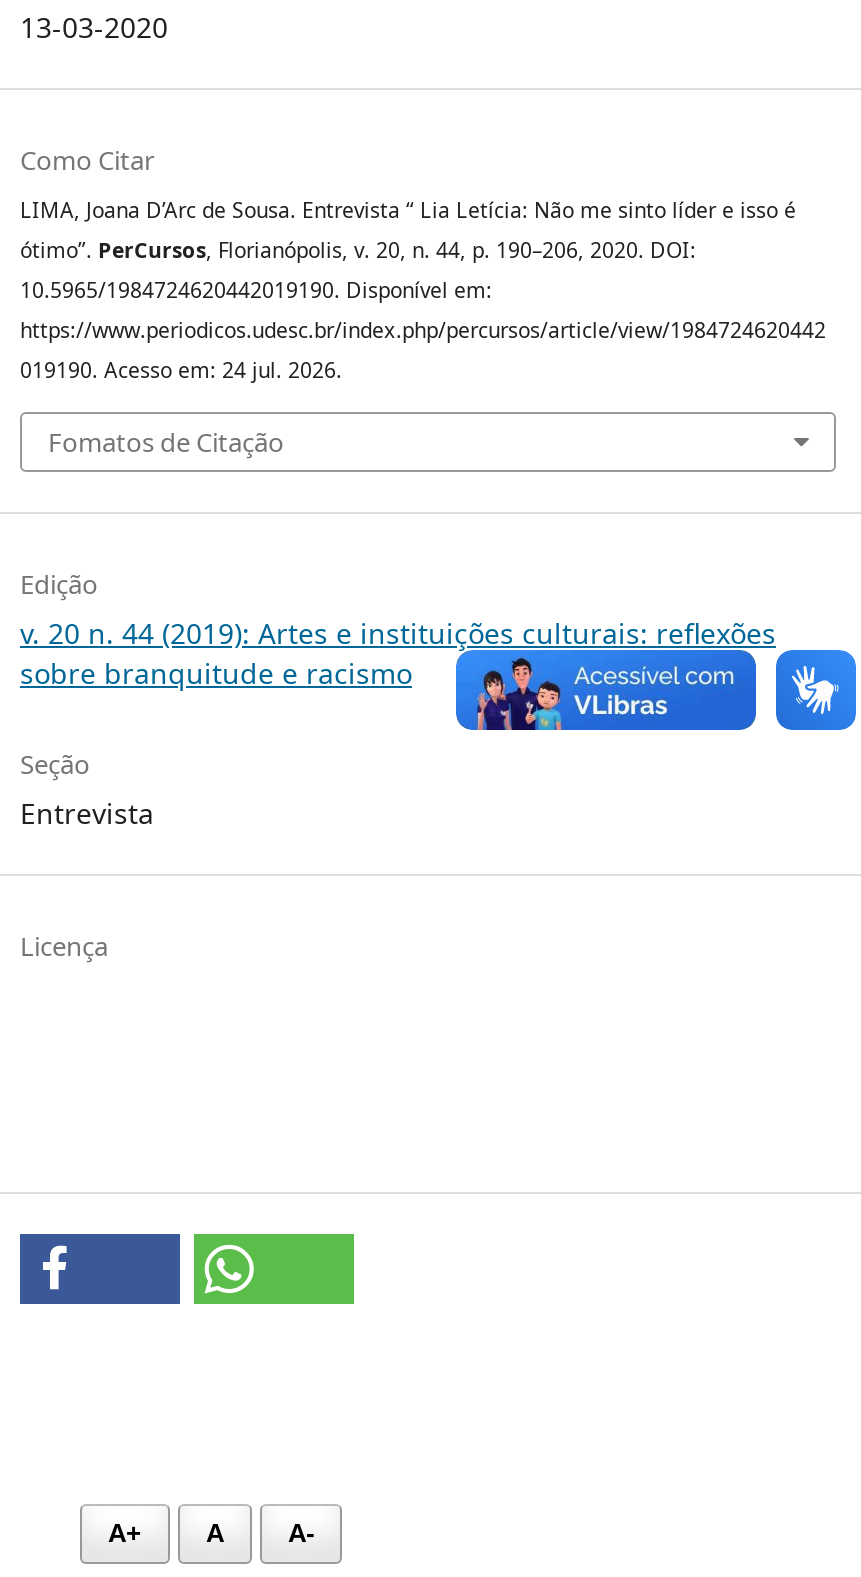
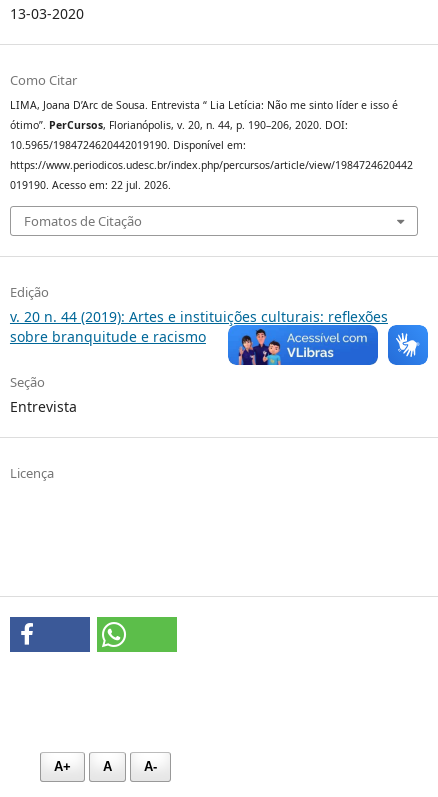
[20,356,342,384] 019190. Acesso em: 24 jul. 2026. -> [10,178,171,192] 019190. Acesso em: 22 jul. 2026.

